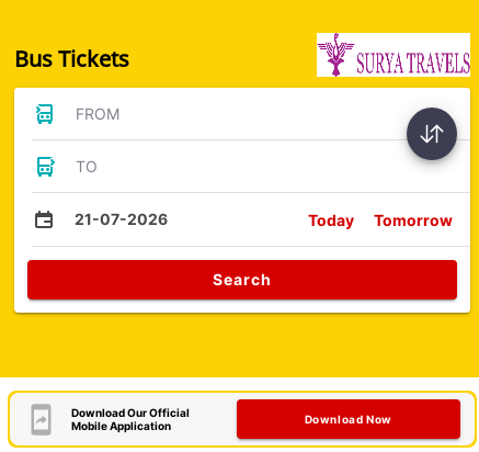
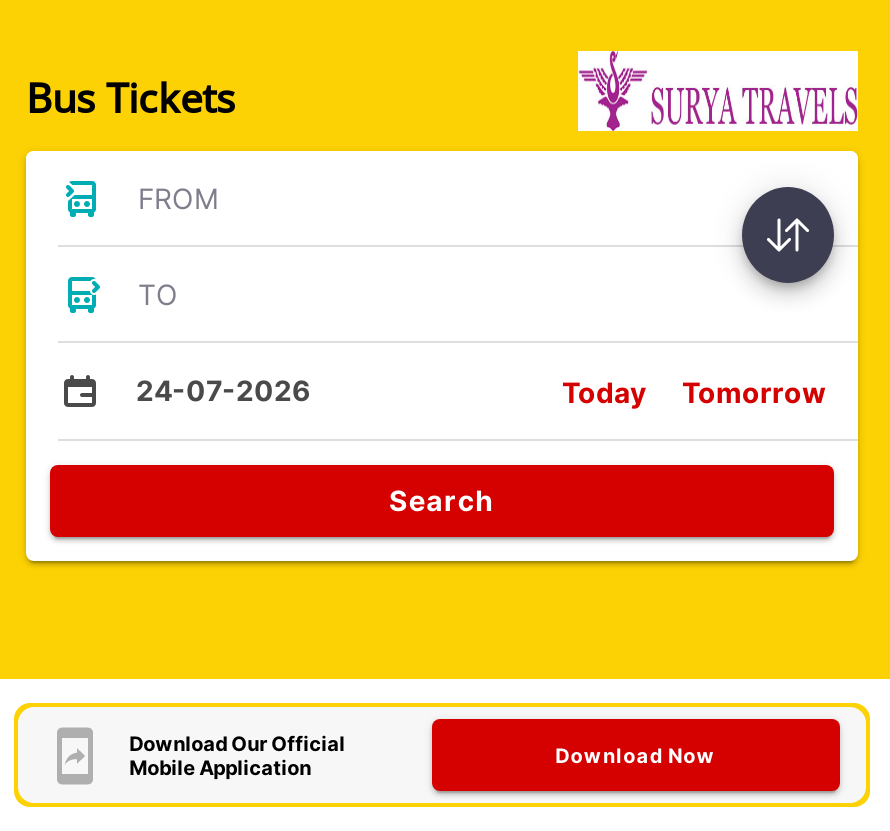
[75,210,168,228] 21-07-2026 -> [136,373,310,407] 24-07-2026

